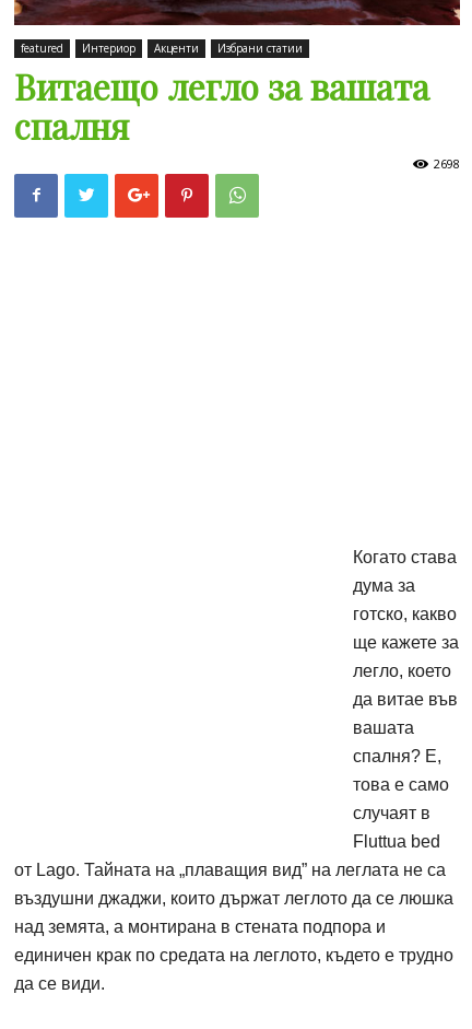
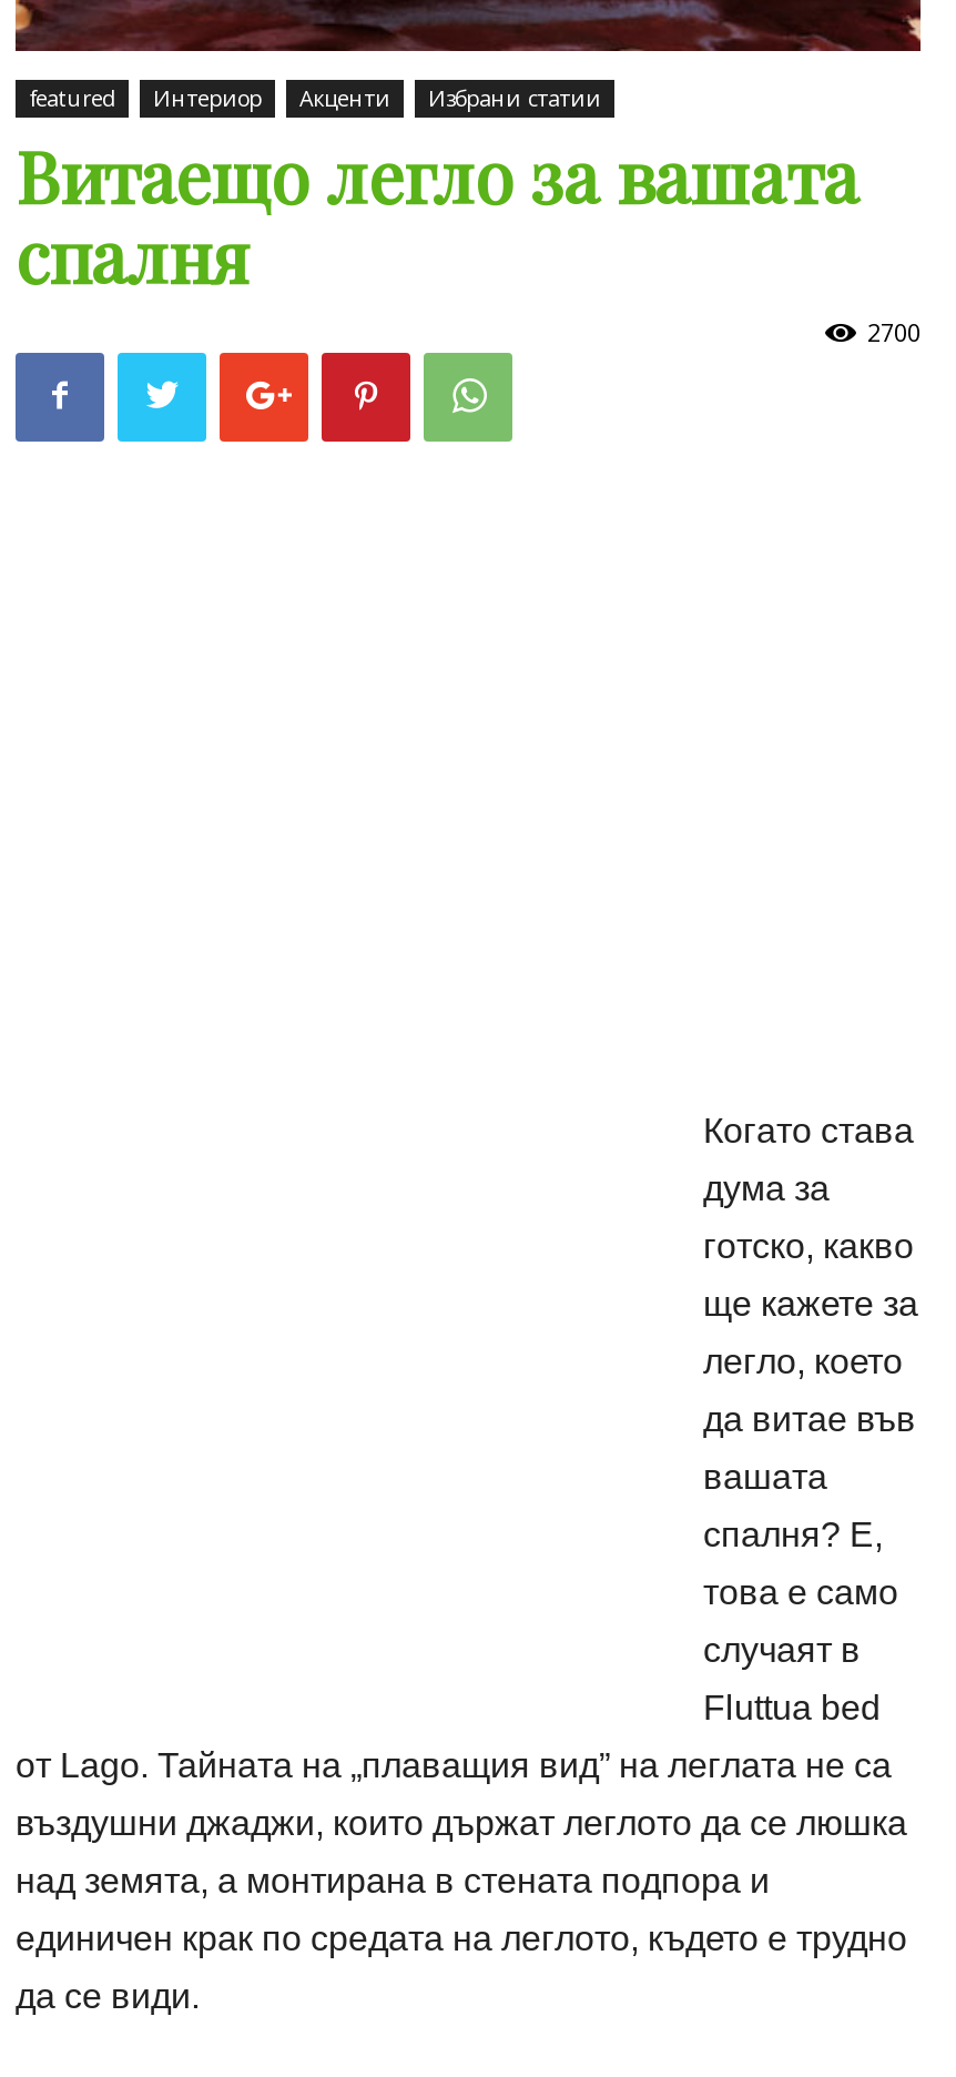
[434,155,460,171] 2698 -> [867,315,921,348] 2700

